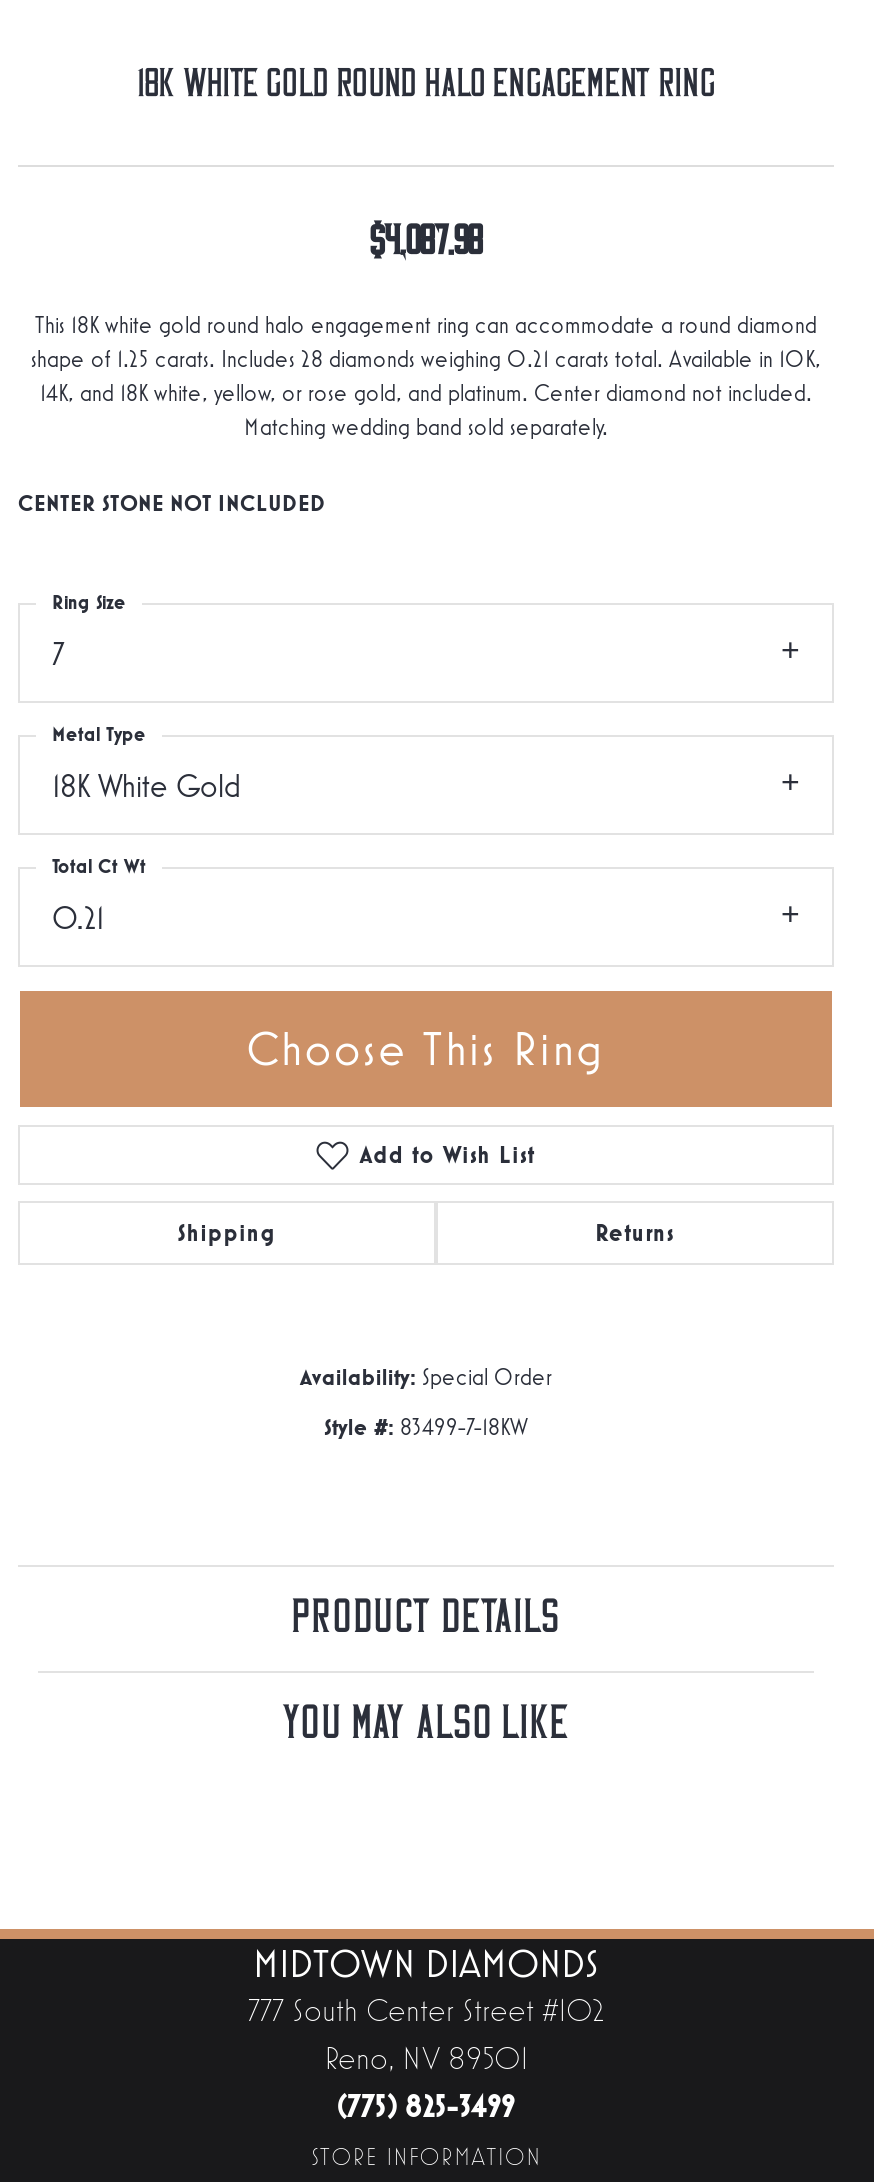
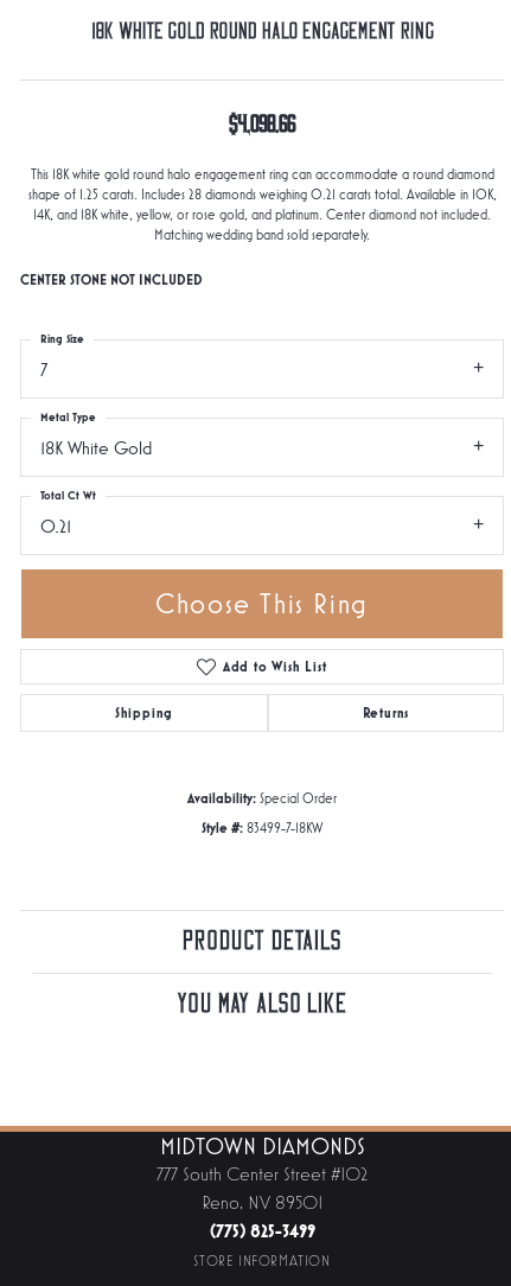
[370,221,482,263] $4,087.98 -> [229,113,295,138] $4,098.66

